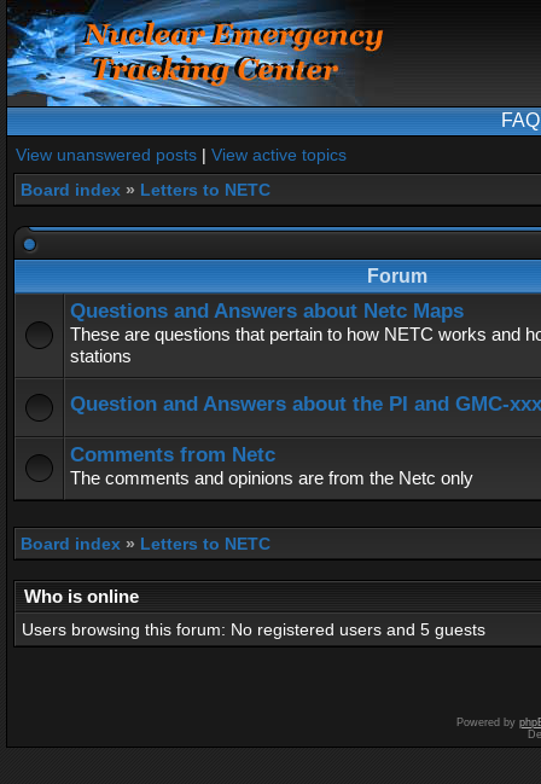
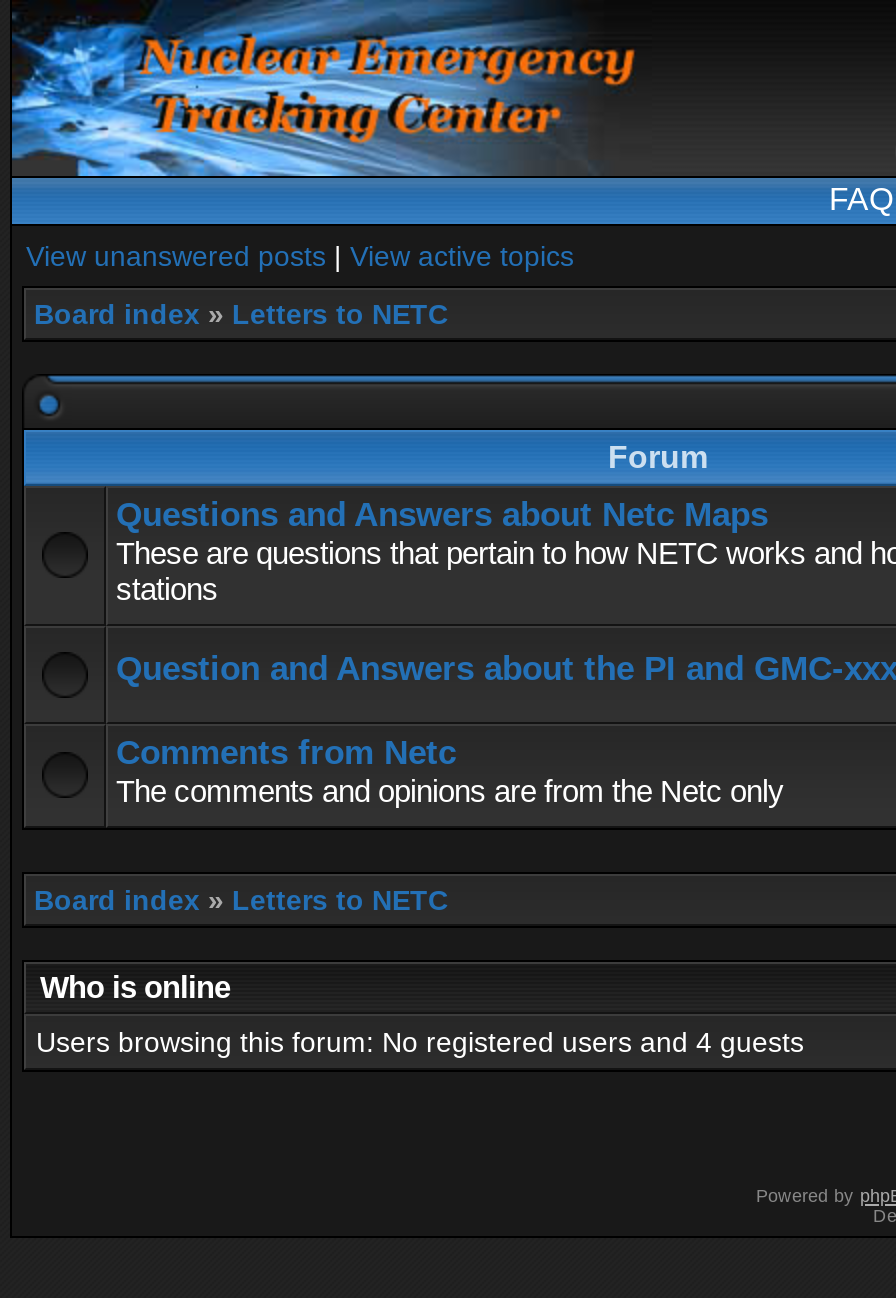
[22,620,485,639] Users browsing this forum: No registered users and 5 guests -> [36,1026,804,1058] Users browsing this forum: No registered users and 4 guests

